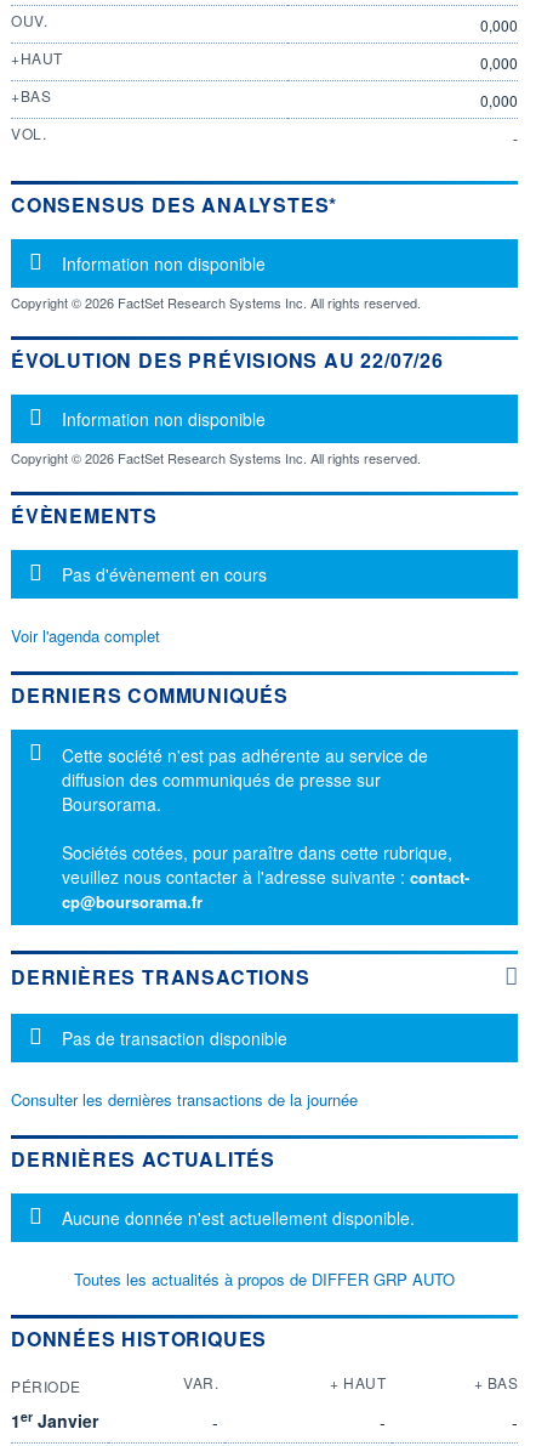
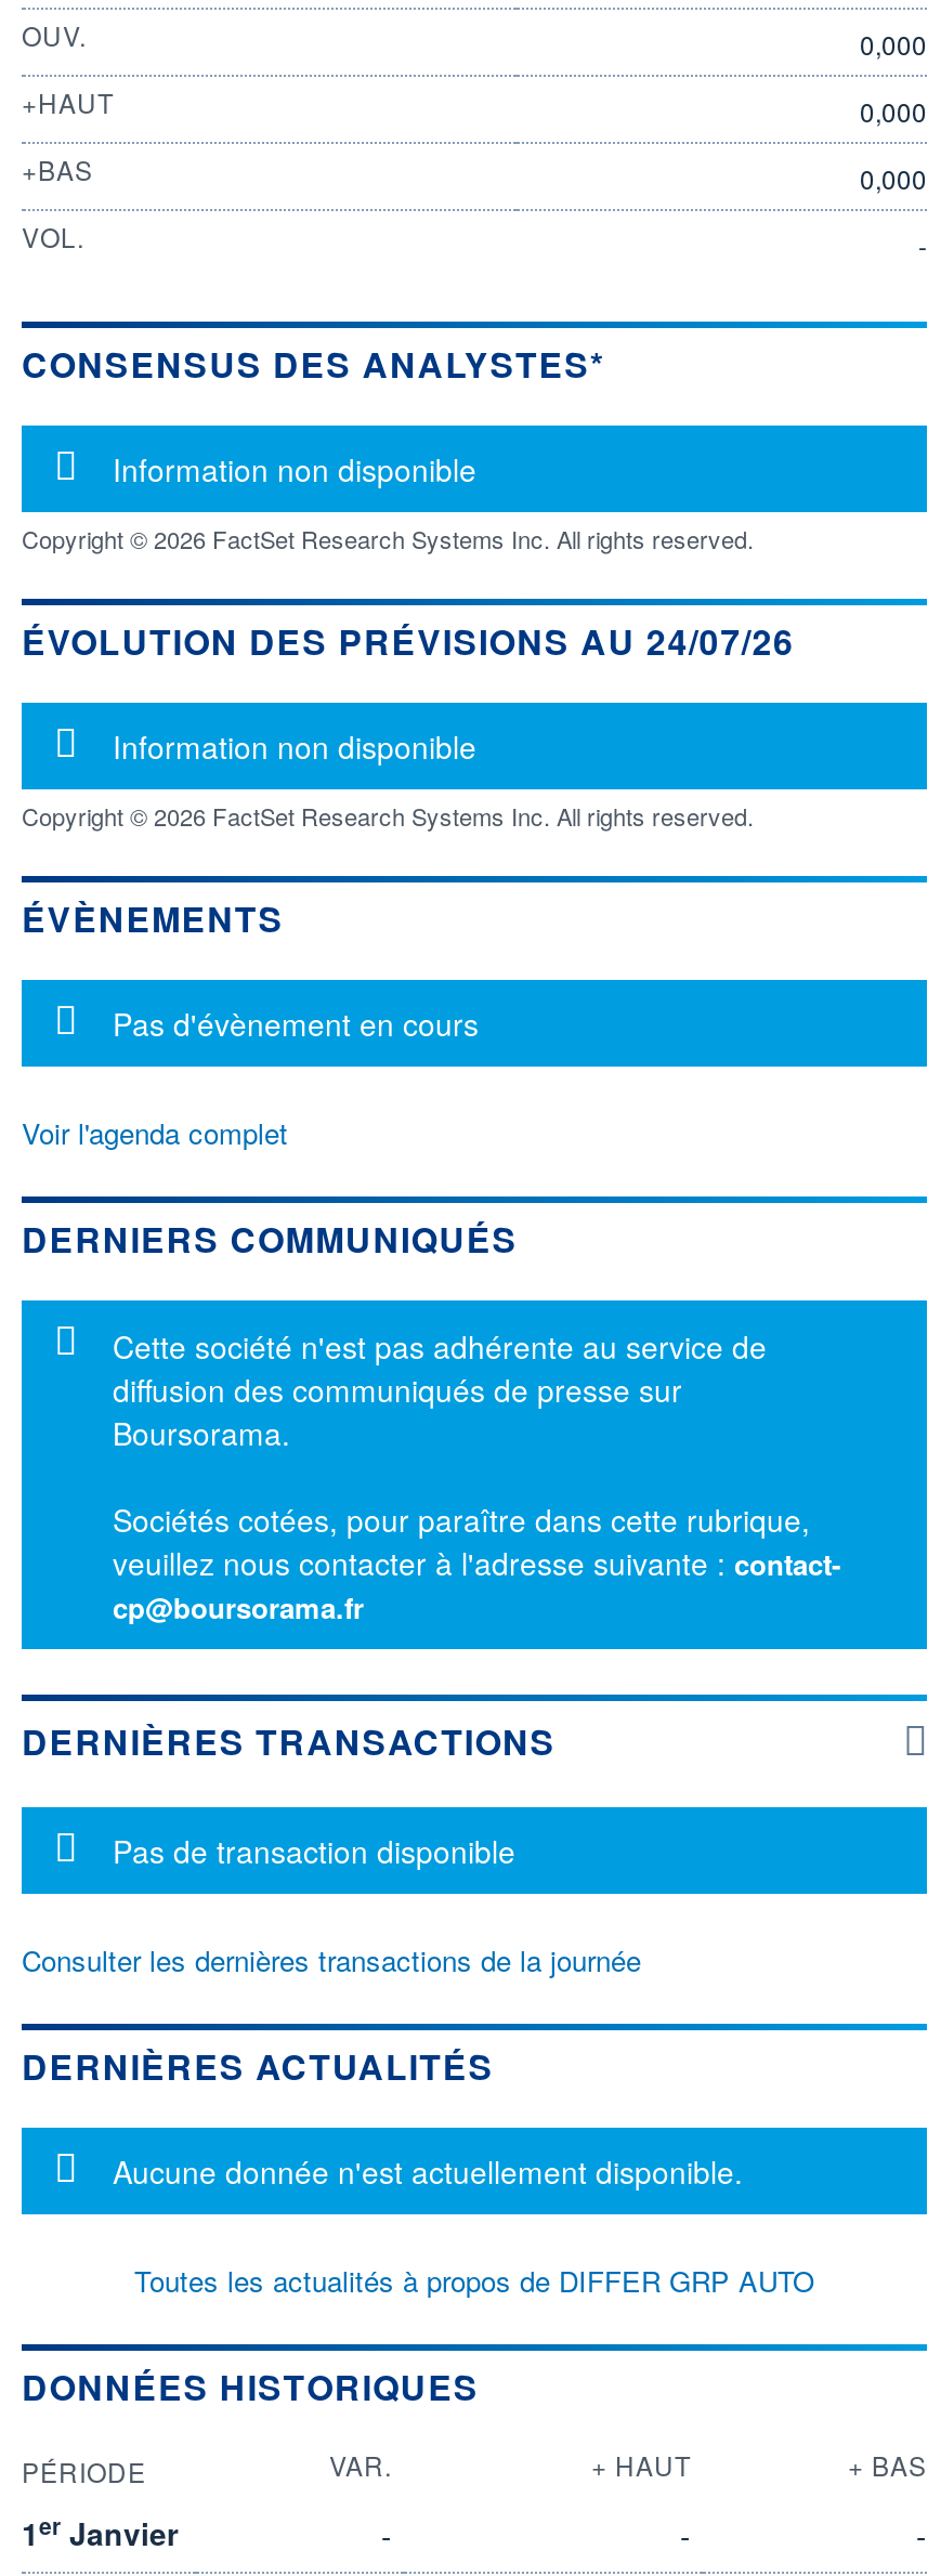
[11,346,444,374] ÉVOLUTION DES PRÉVISIONS AU 22/07/26 -> [22,616,794,666] ÉVOLUTION DES PRÉVISIONS AU 24/07/26

